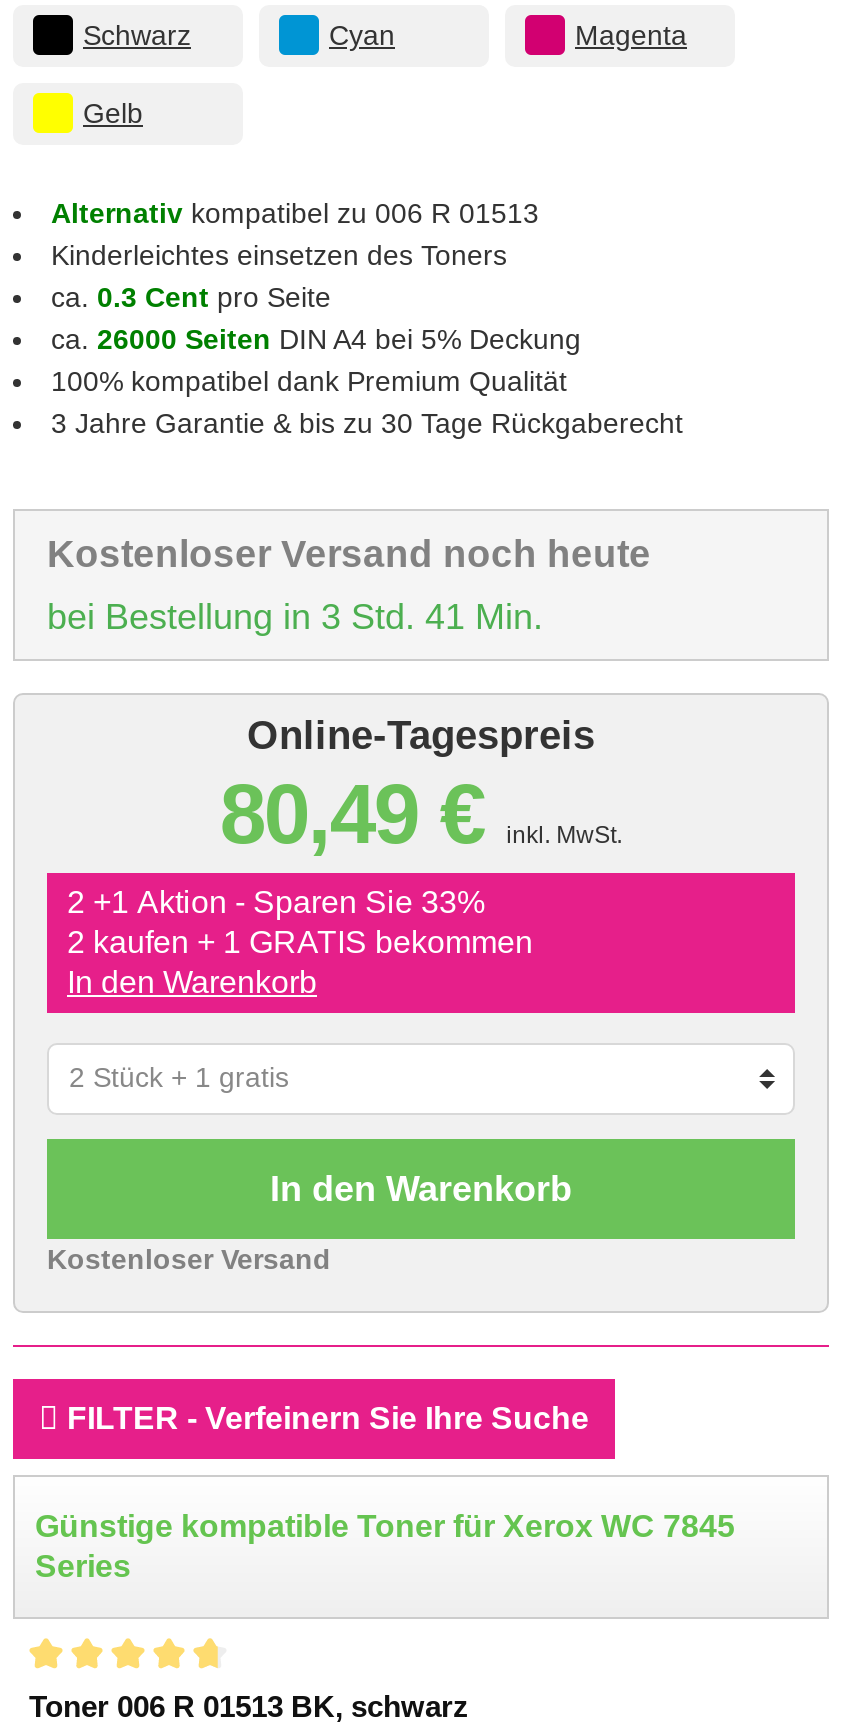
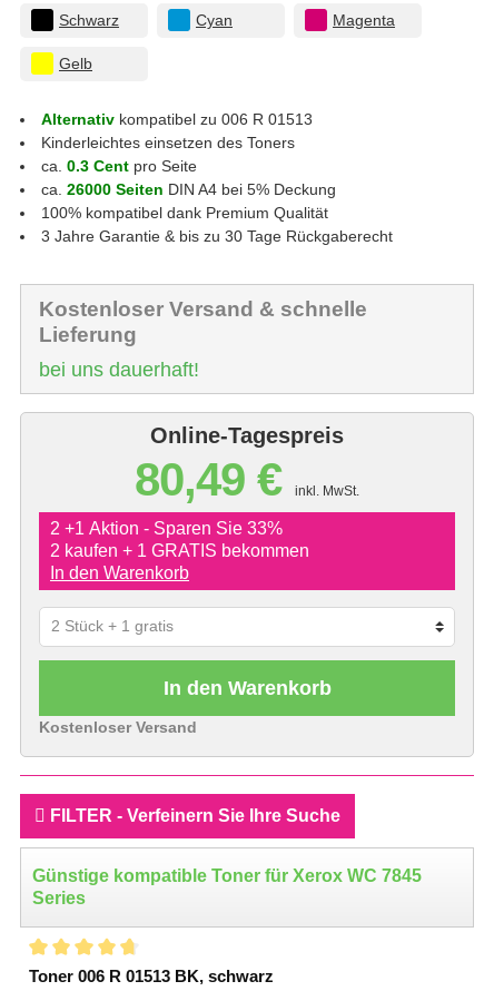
[47,532,651,574] Kostenloser Versand noch heute -> [39,297,367,346] Kostenloser Versand & schnelle | Lieferung
[47,596,543,636] bei Bestellung in 3 Std. 41 Min. -> [39,358,199,380] bei uns dauerhaft!

